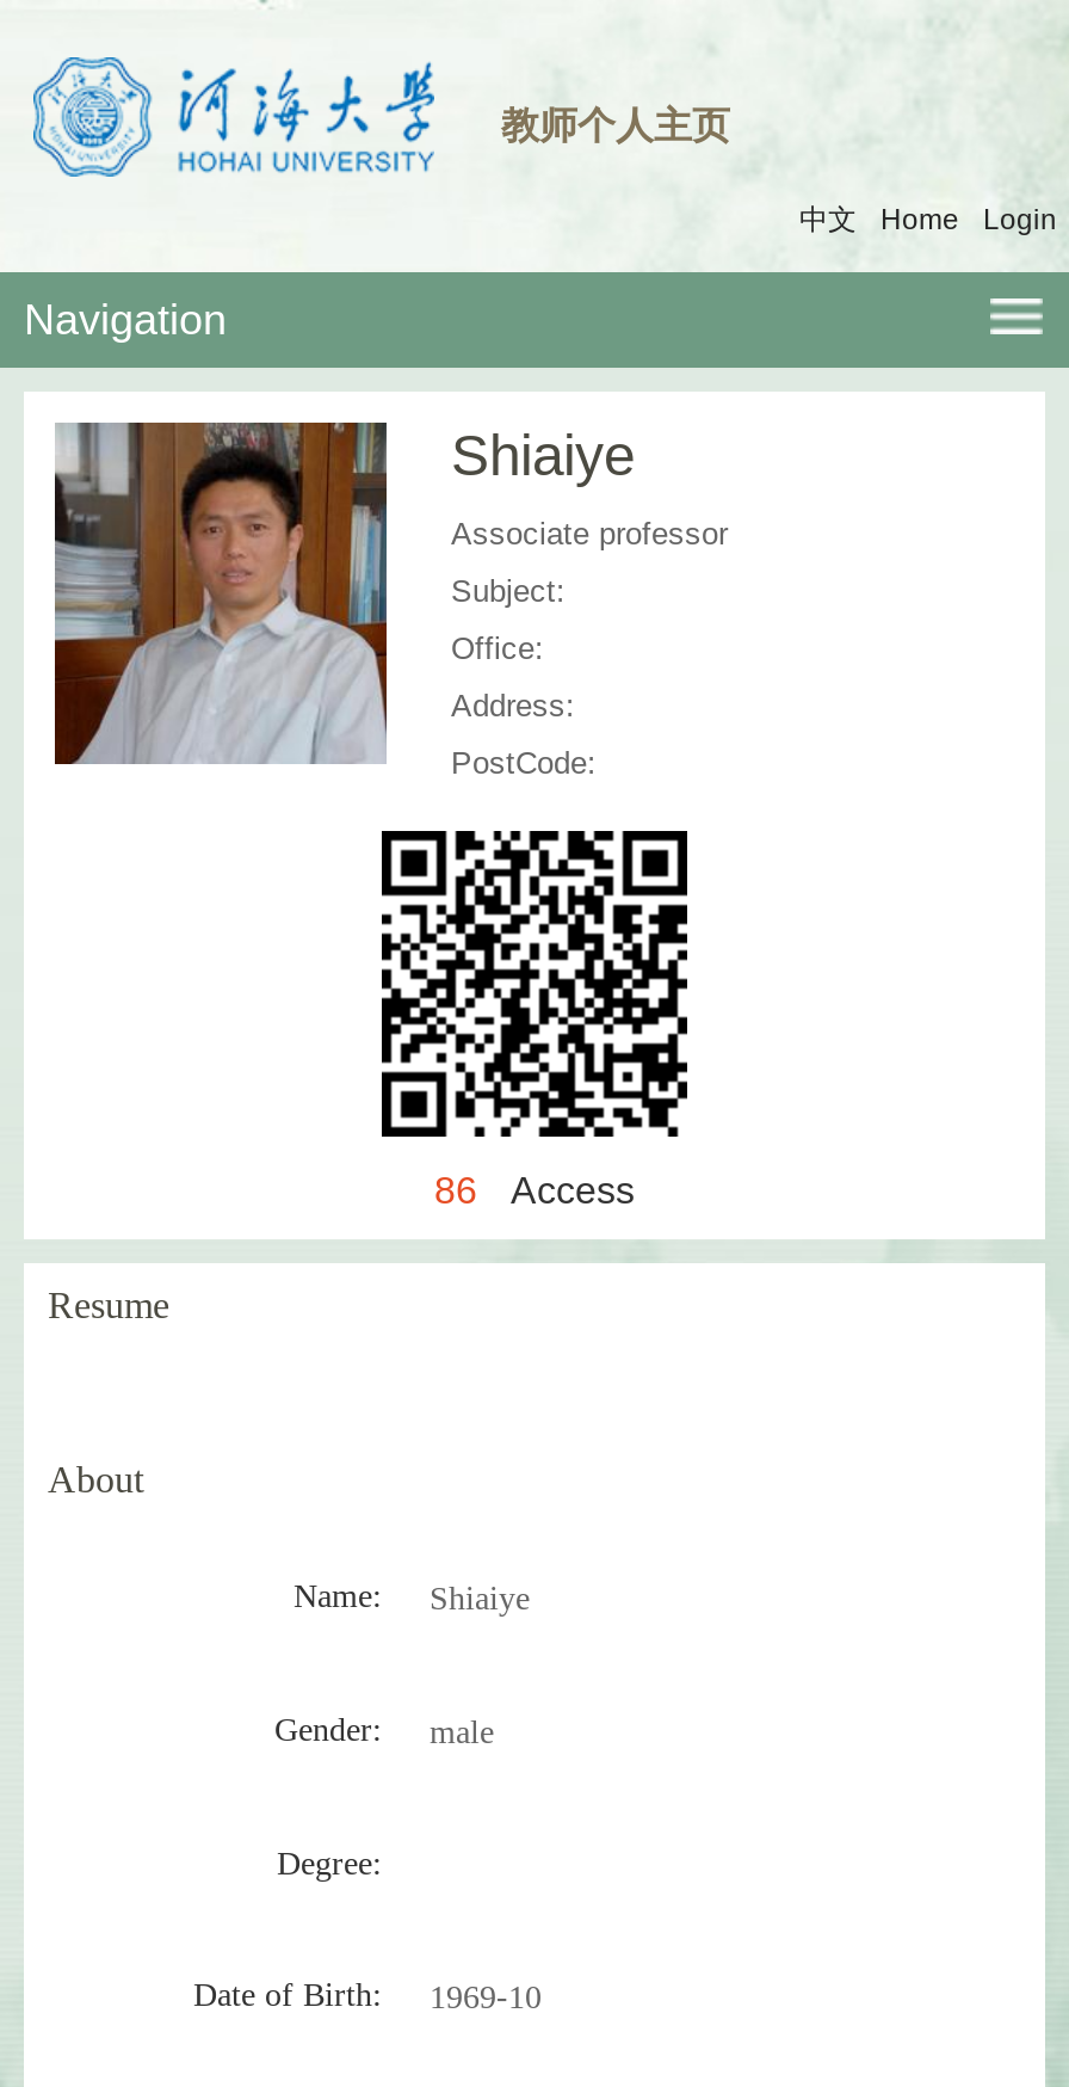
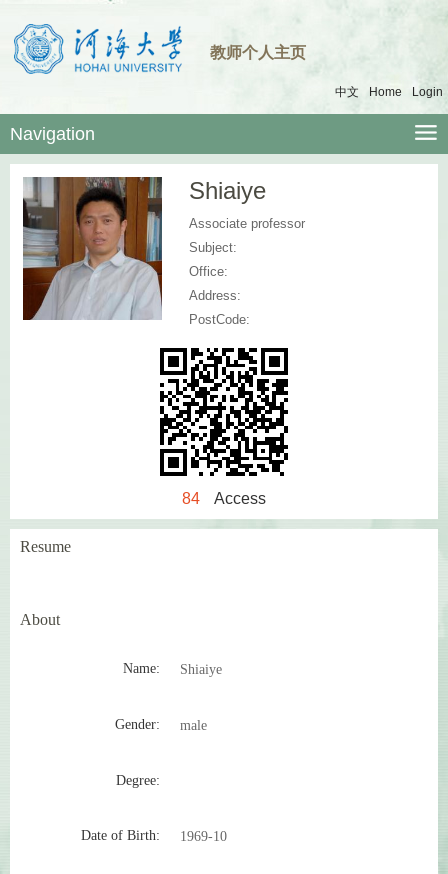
[434,1170,635,1211] 86 Access -> [182,490,266,507] 84 Access

